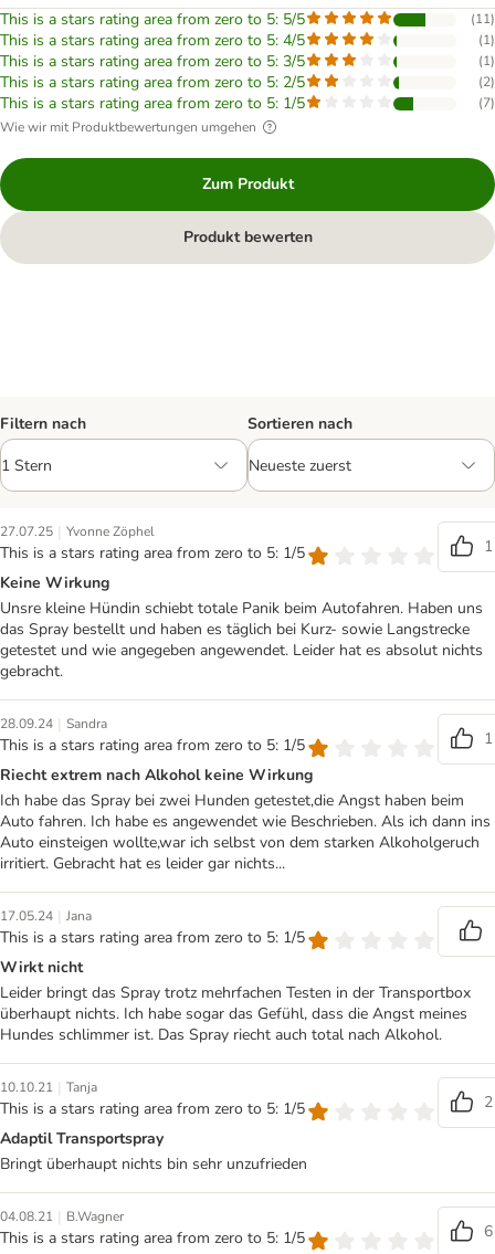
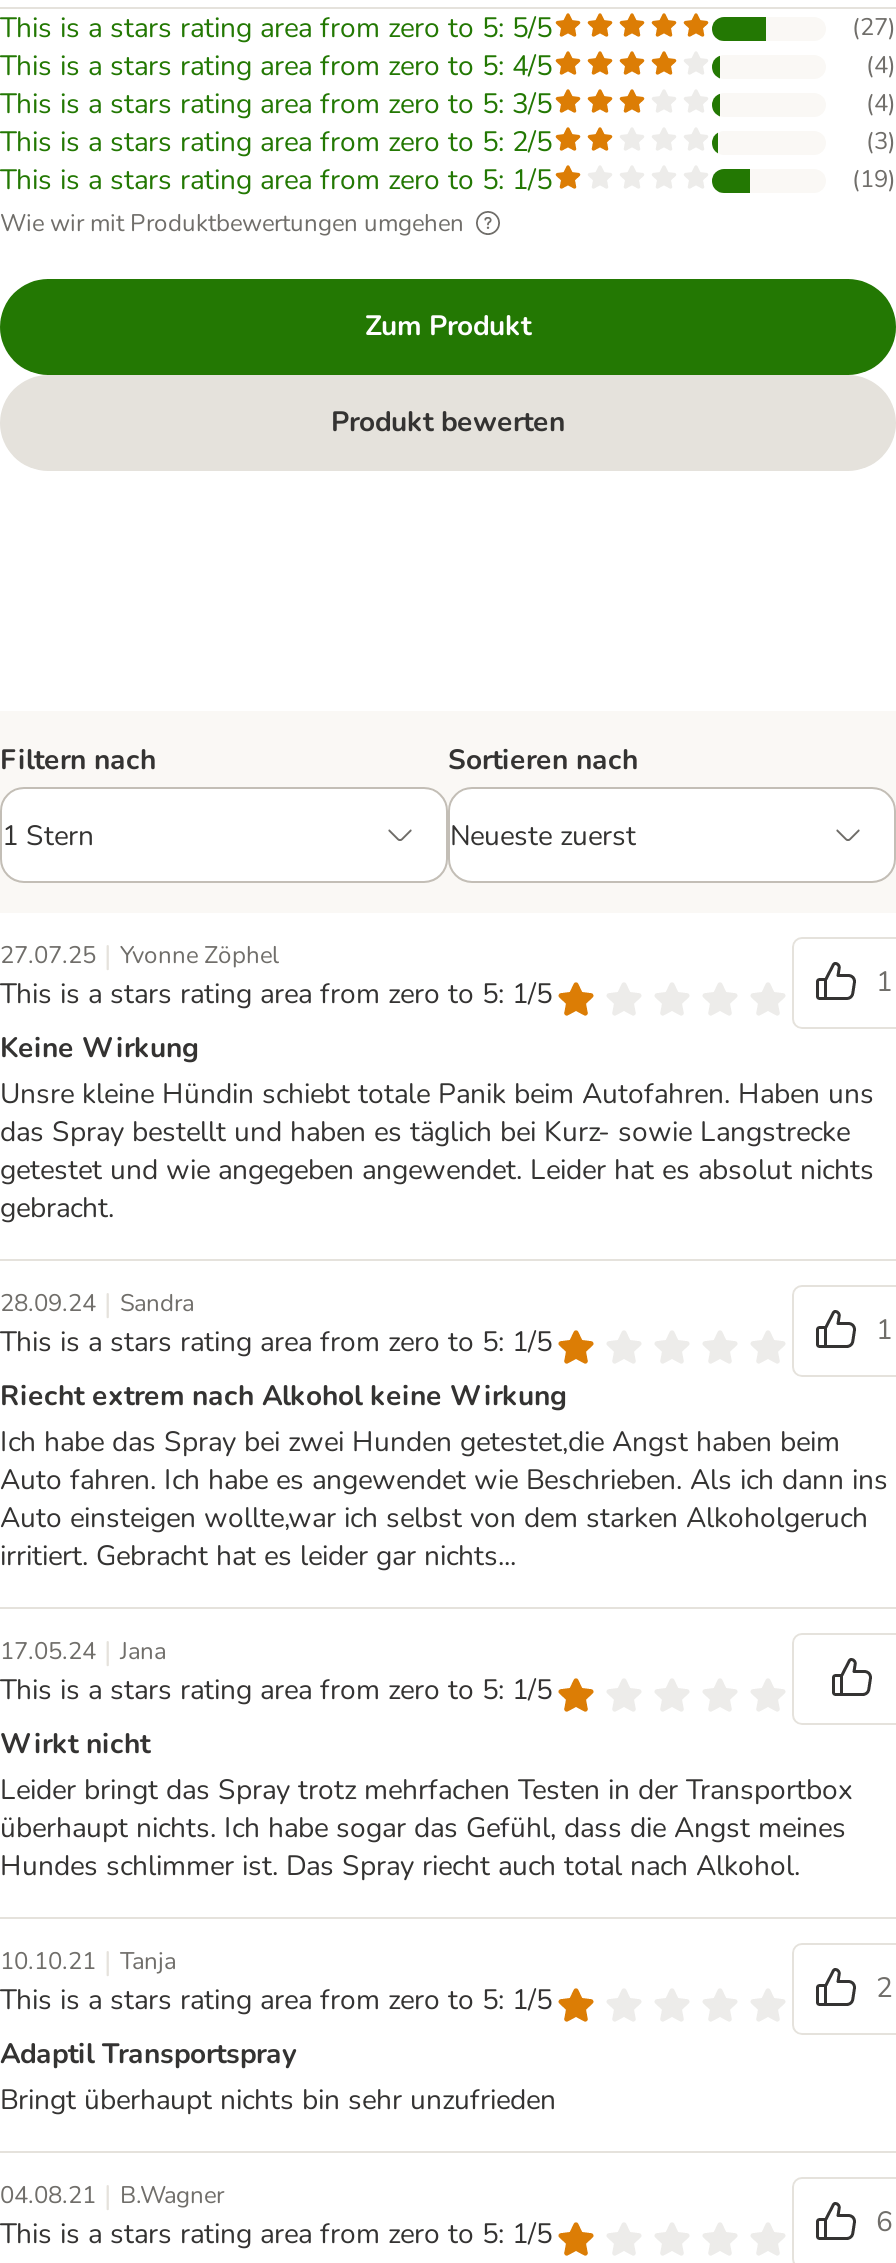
[471,10,495,28] (11) -> [852,11,896,43] (27)
[478,31,495,49] (1) -> [866,49,896,81] (4)
[478,52,495,70] (1) -> [866,87,896,119] (4)
[478,73,495,91] (2) -> [866,125,896,157] (3)
[478,94,495,112] (7) -> [852,163,896,195] (19)

